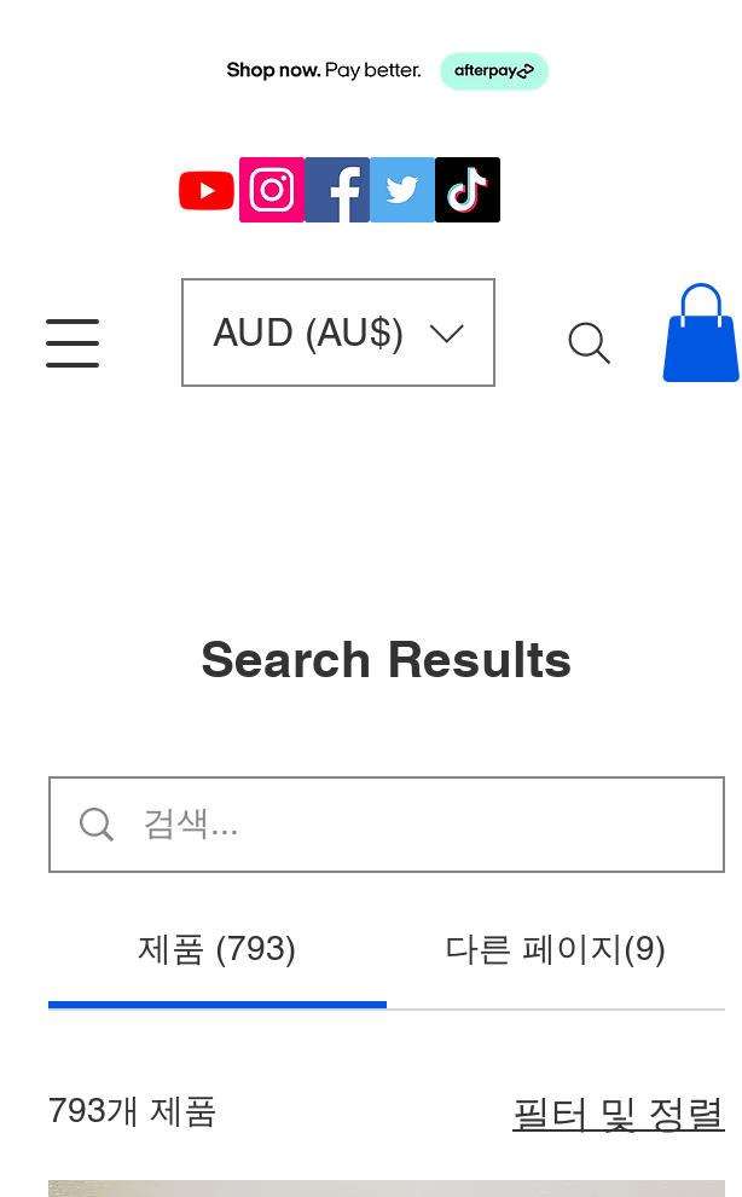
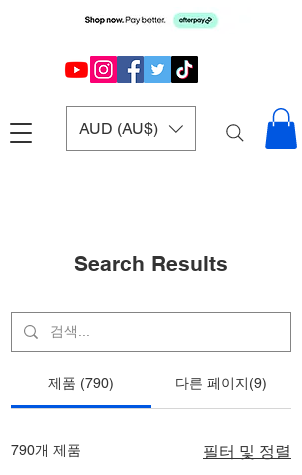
[138,928,297,966] 제품 (793) -> [48,375,114,391] 제품 (790)
[48,1090,218,1128] 793개 제품 -> [11,442,81,458] 790개 제품

